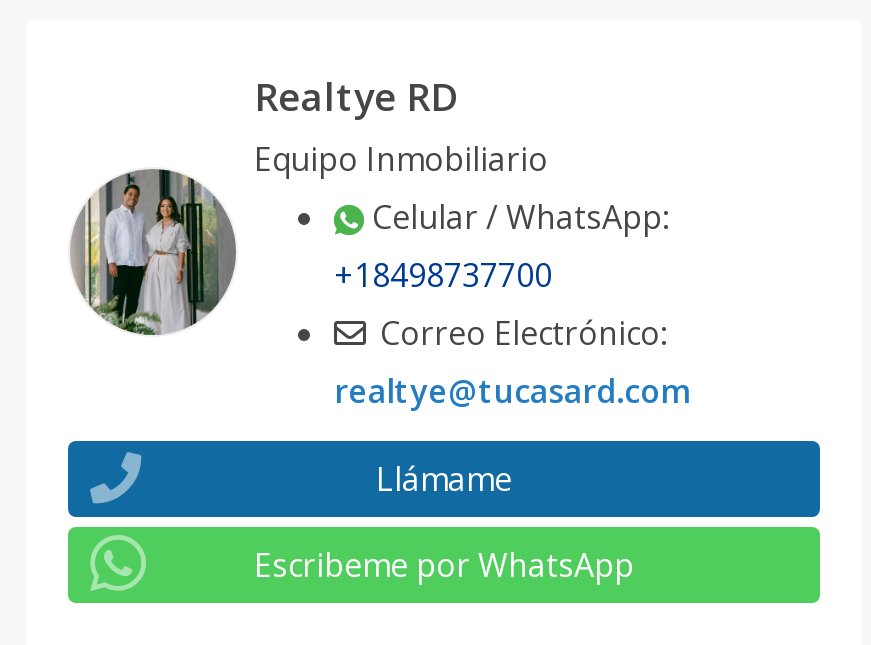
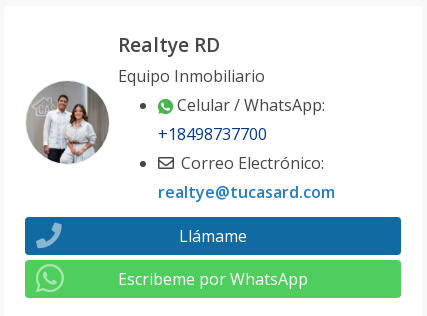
[88,169,218,335] [image] -> [36,82,101,163] [image]

